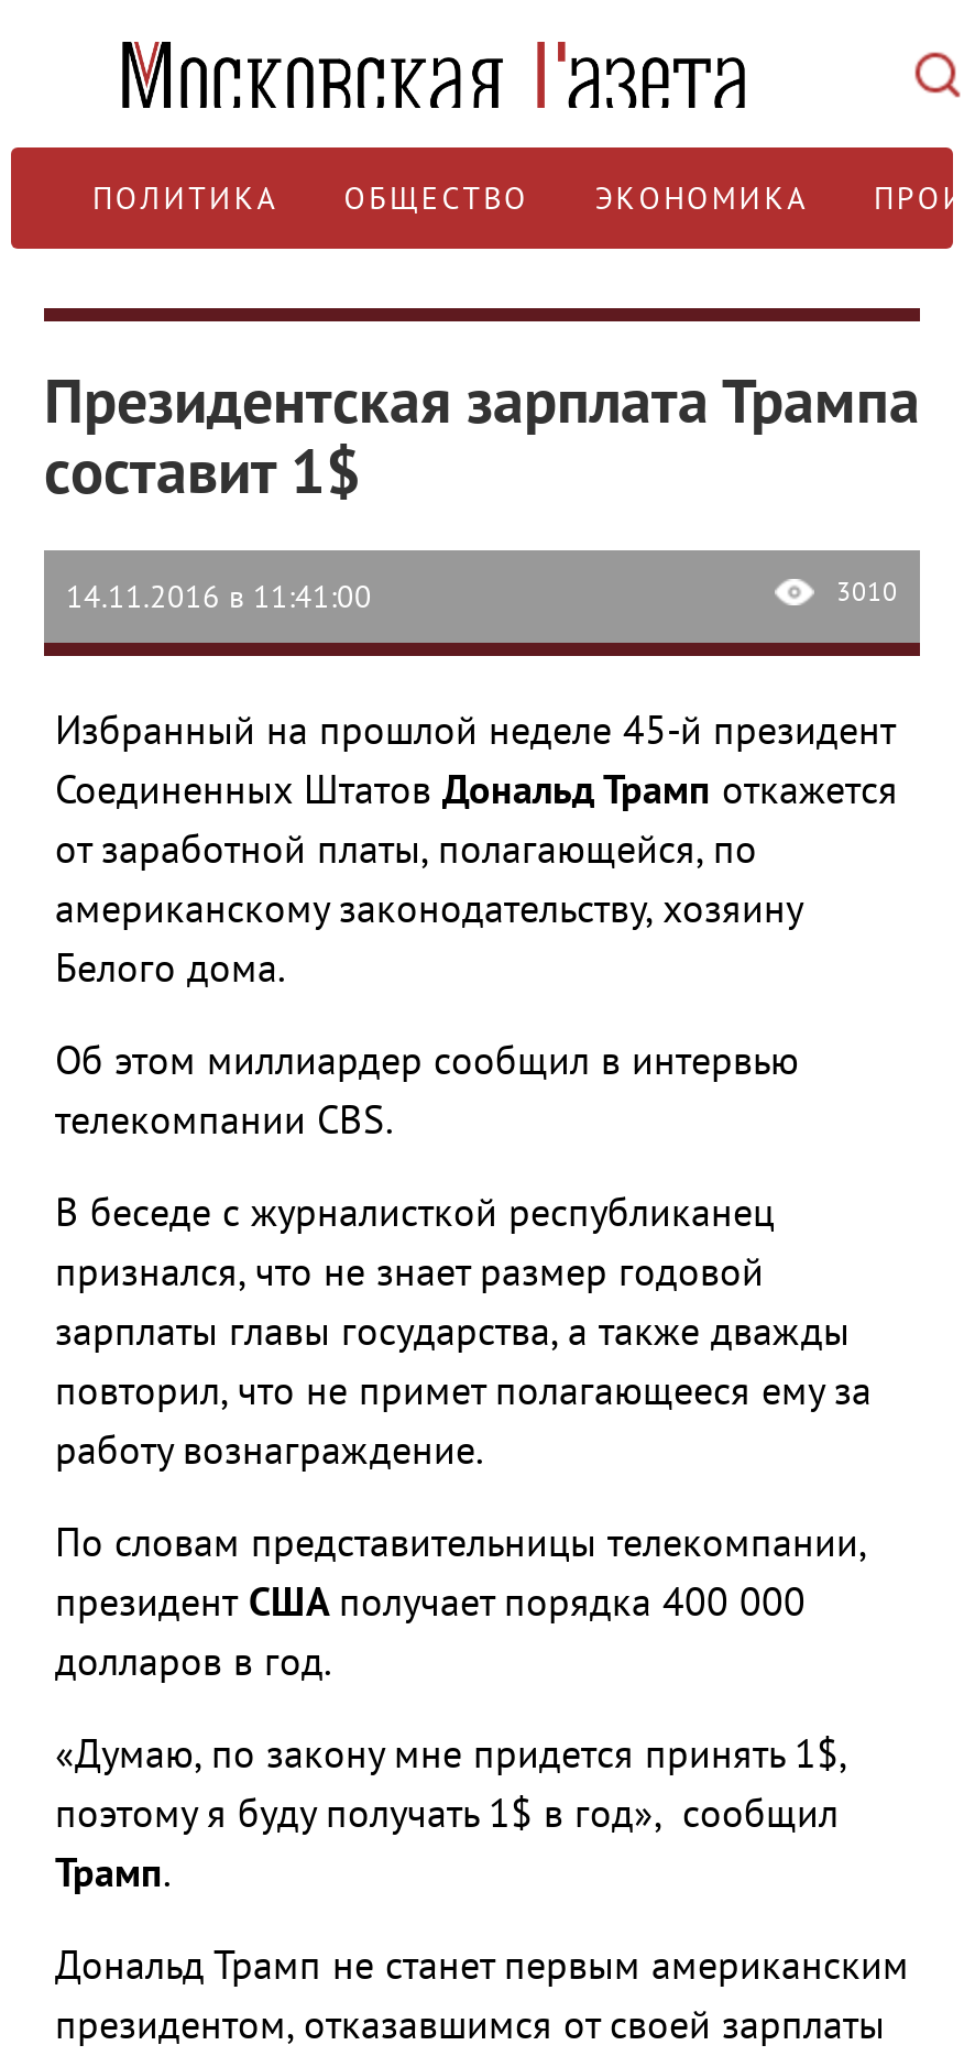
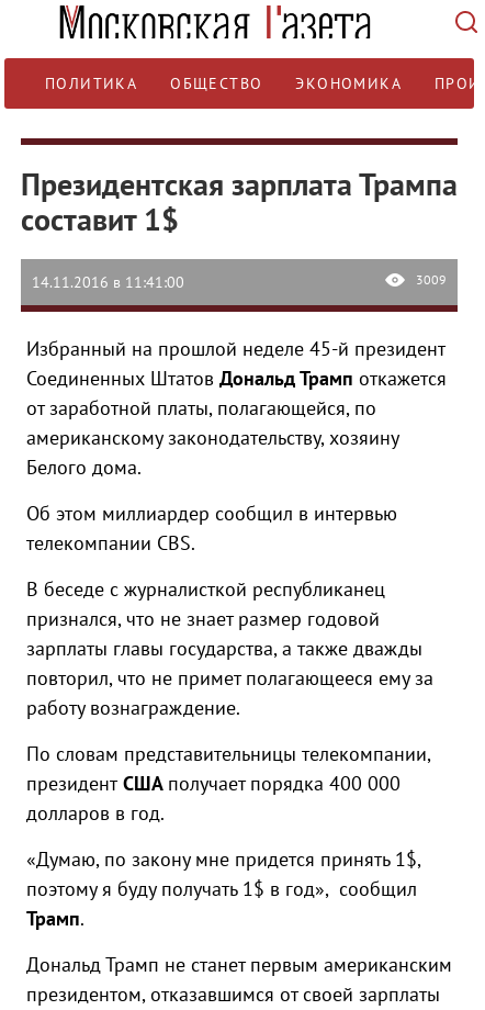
[836,575,898,608] 3010 -> [416,271,447,288] 3009

